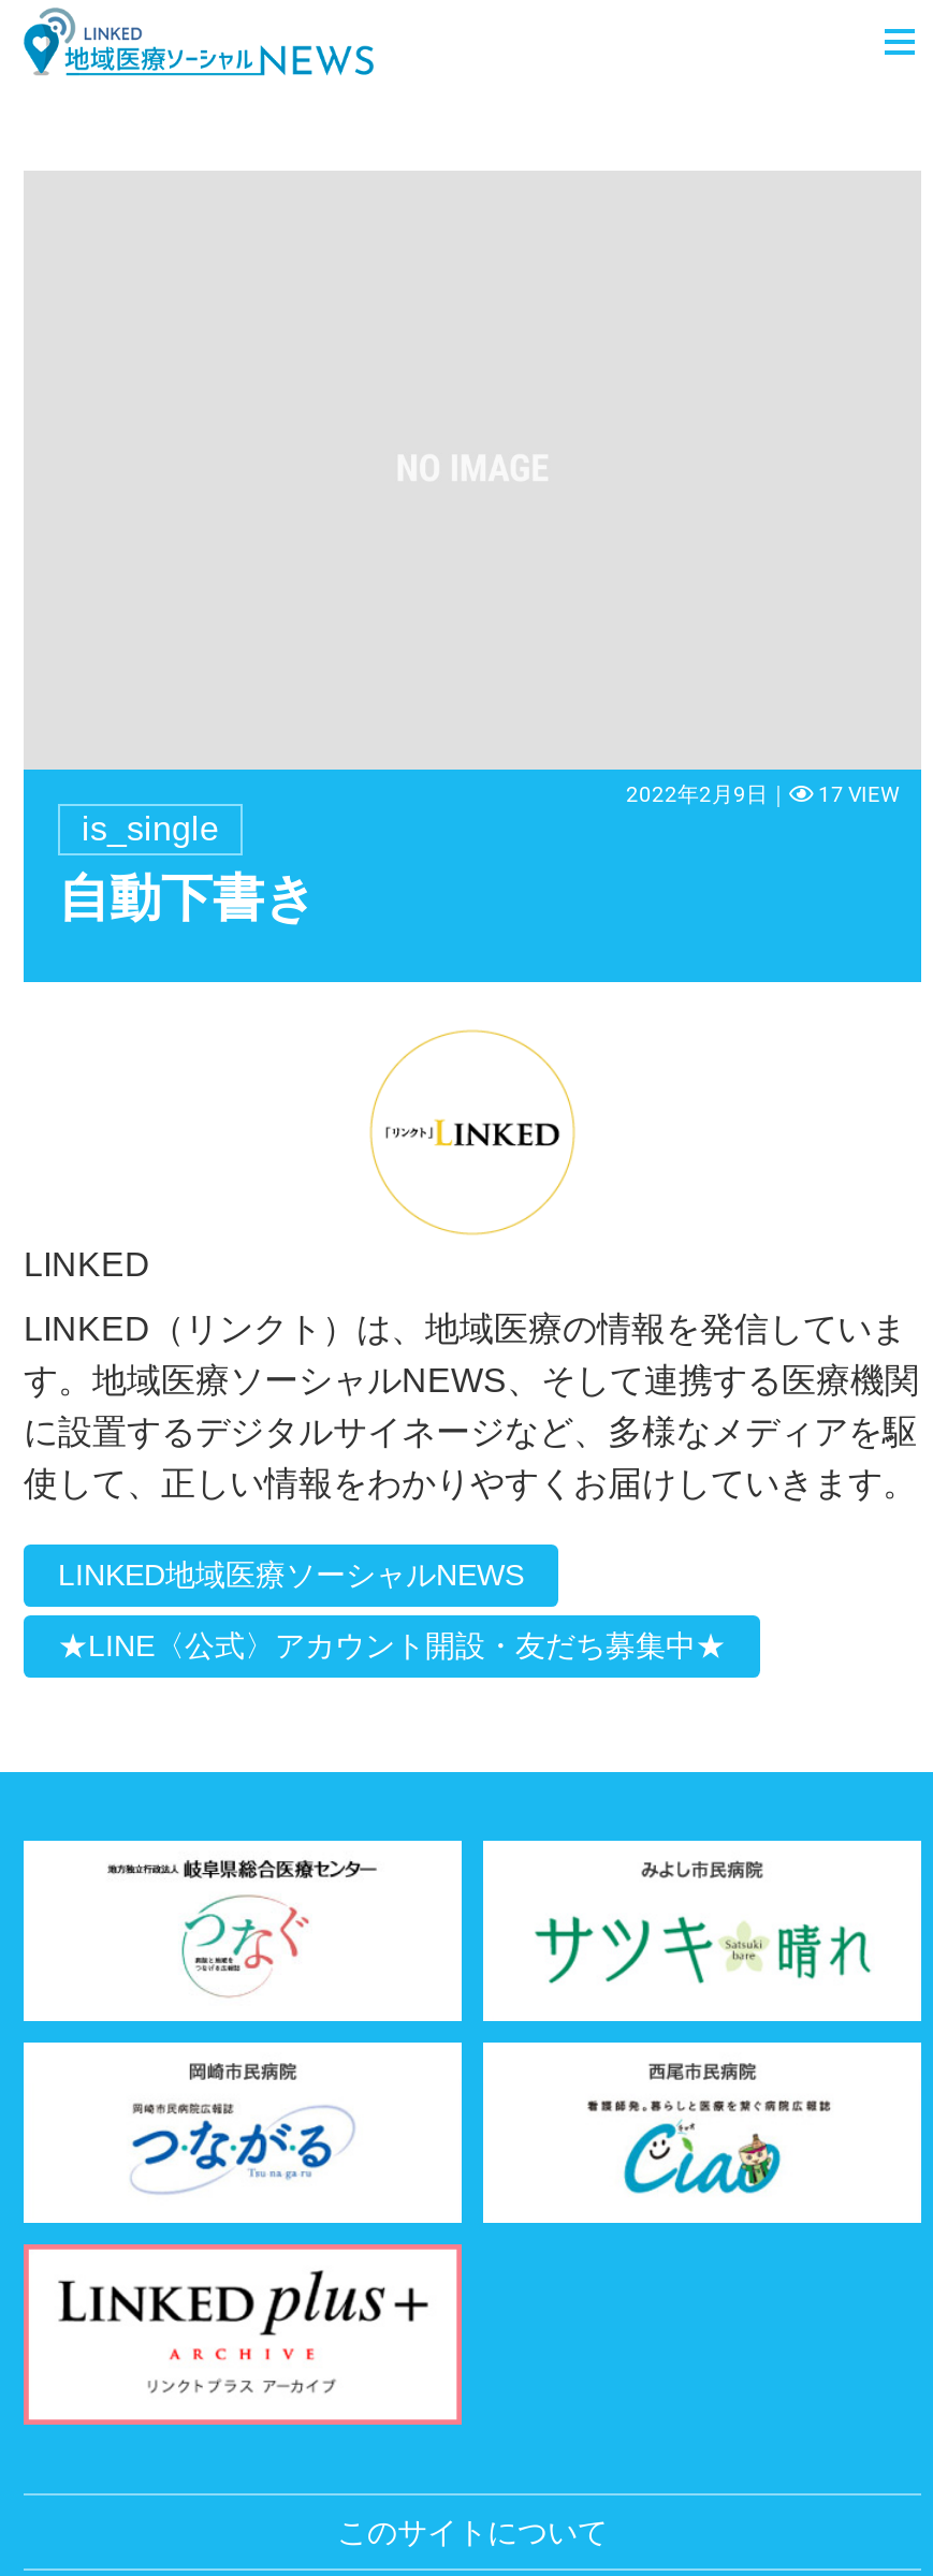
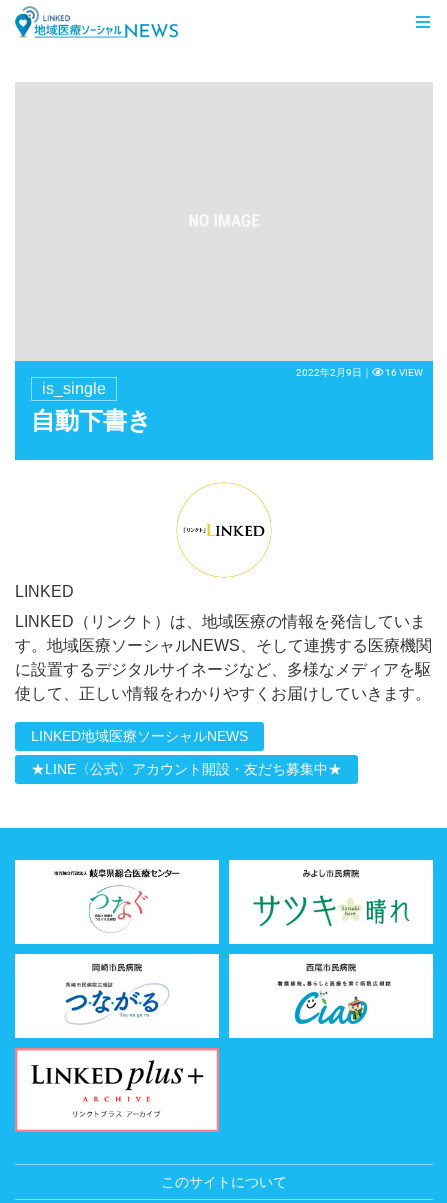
[626,782,900,805] 2022年2月9日｜ 17 VIEW -> [295,367,423,378] 2022年2月9日｜ 16 VIEW

